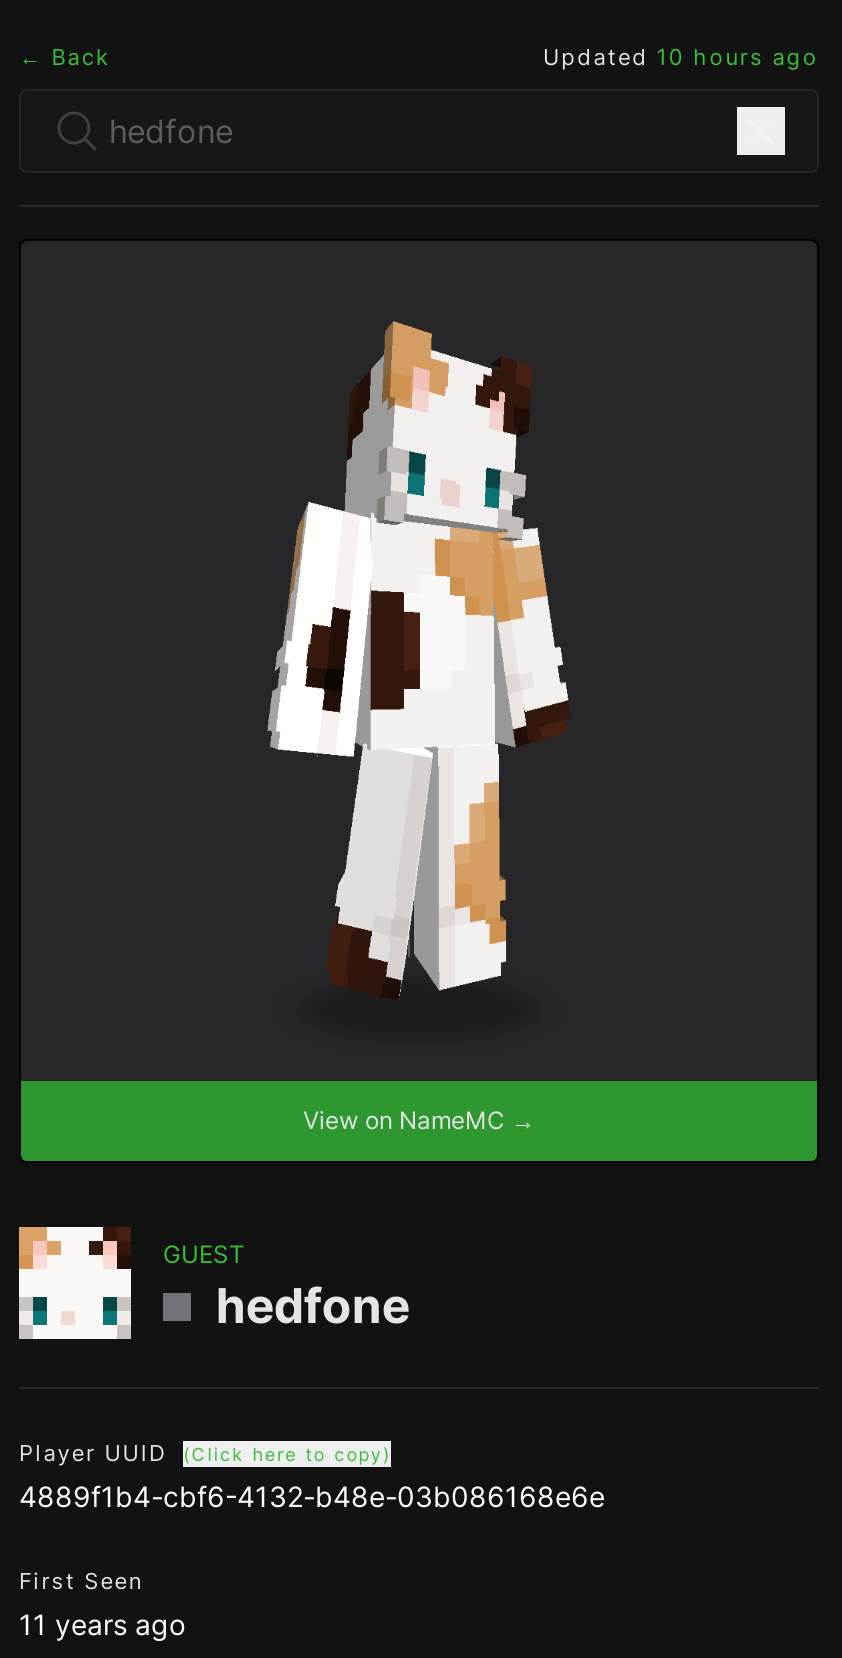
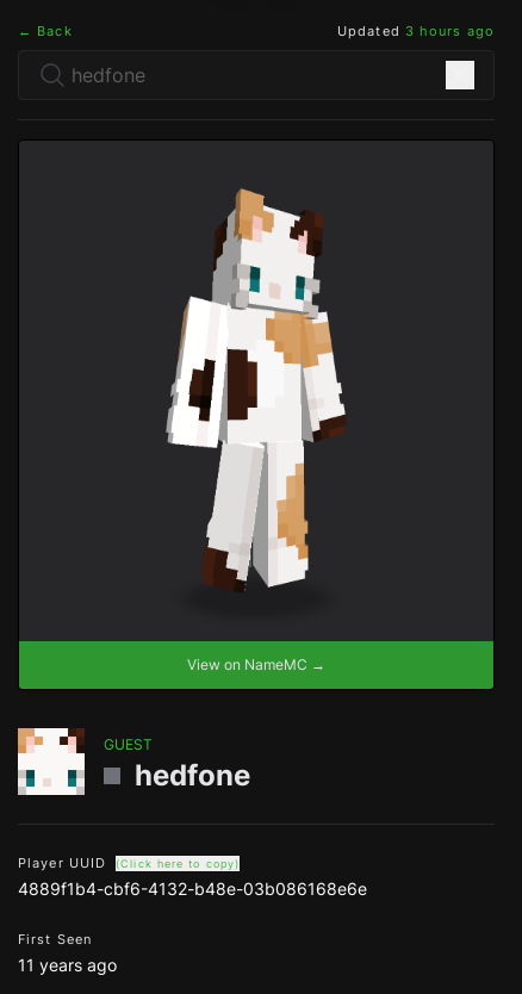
[543,43,819,71] Updated 10 hours ago -> [337,23,495,39] Updated 3 hours ago

